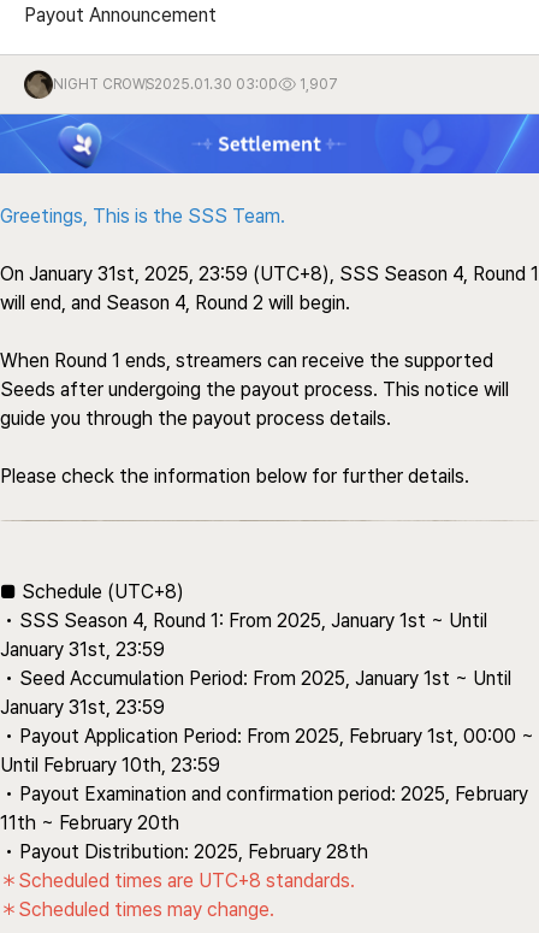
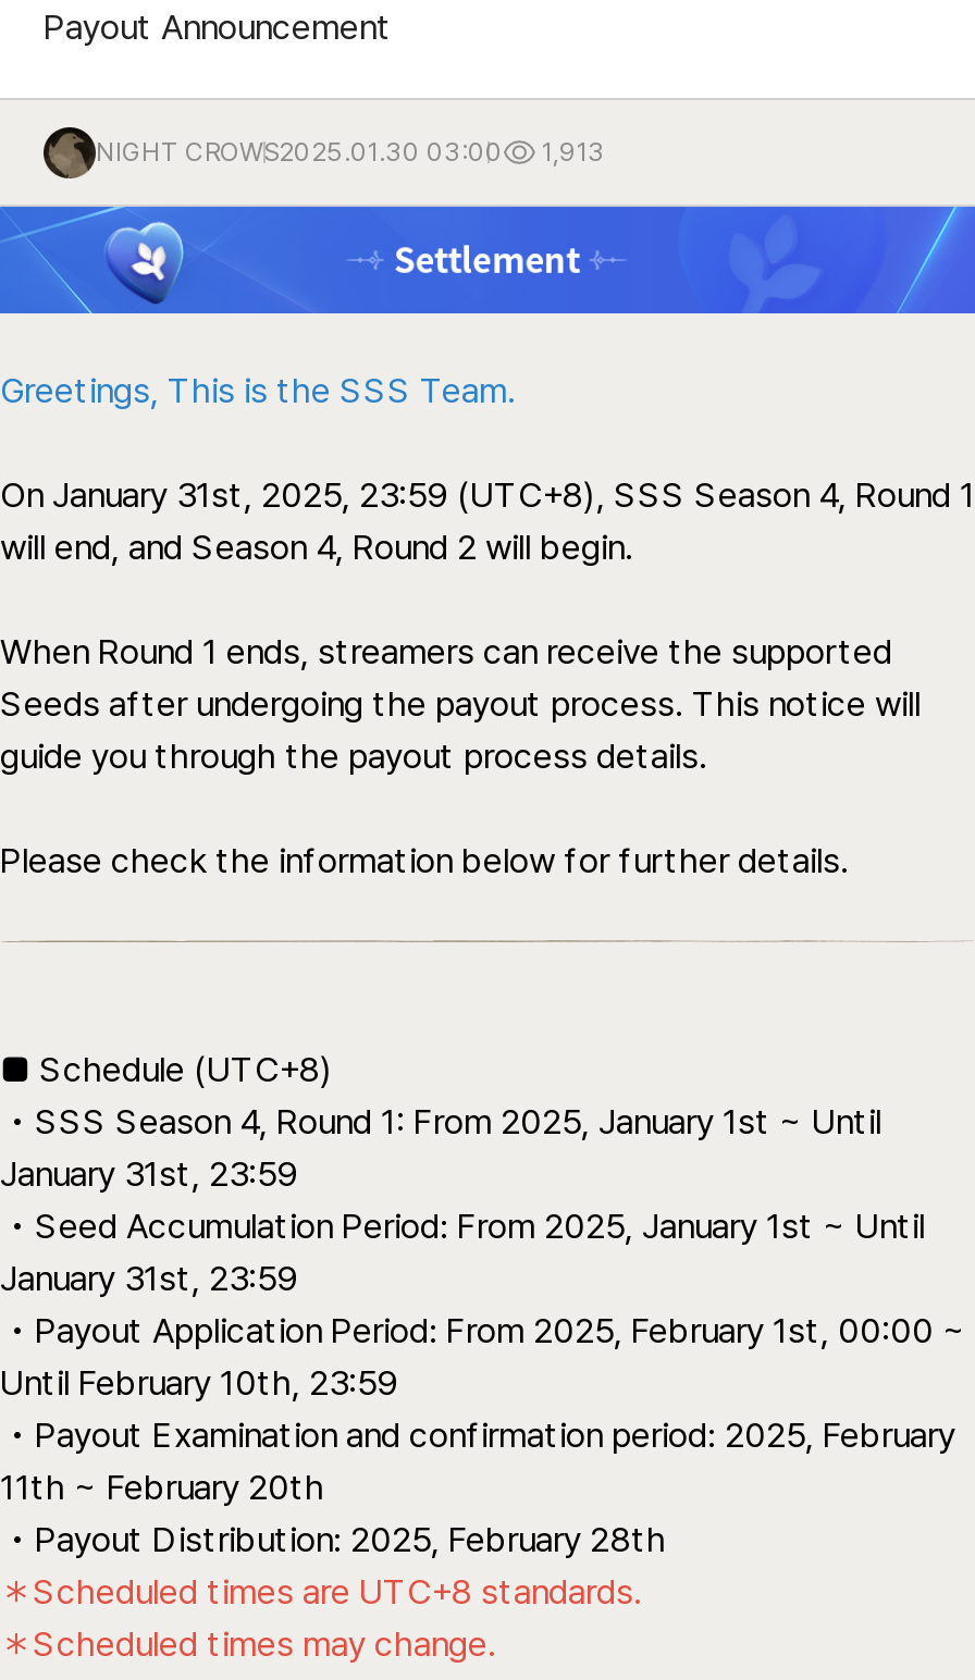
[53,76,338,93] NIGHT CROWS2025.01.30 03:00 1,907 -> [96,137,605,168] NIGHT CROWS2025.01.30 03:00 1,913

